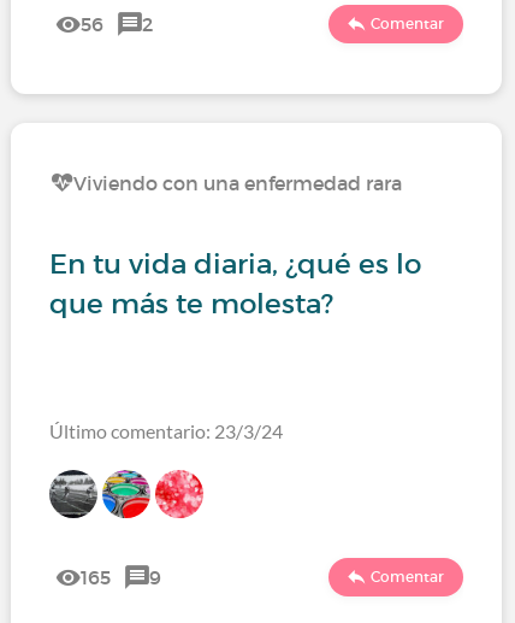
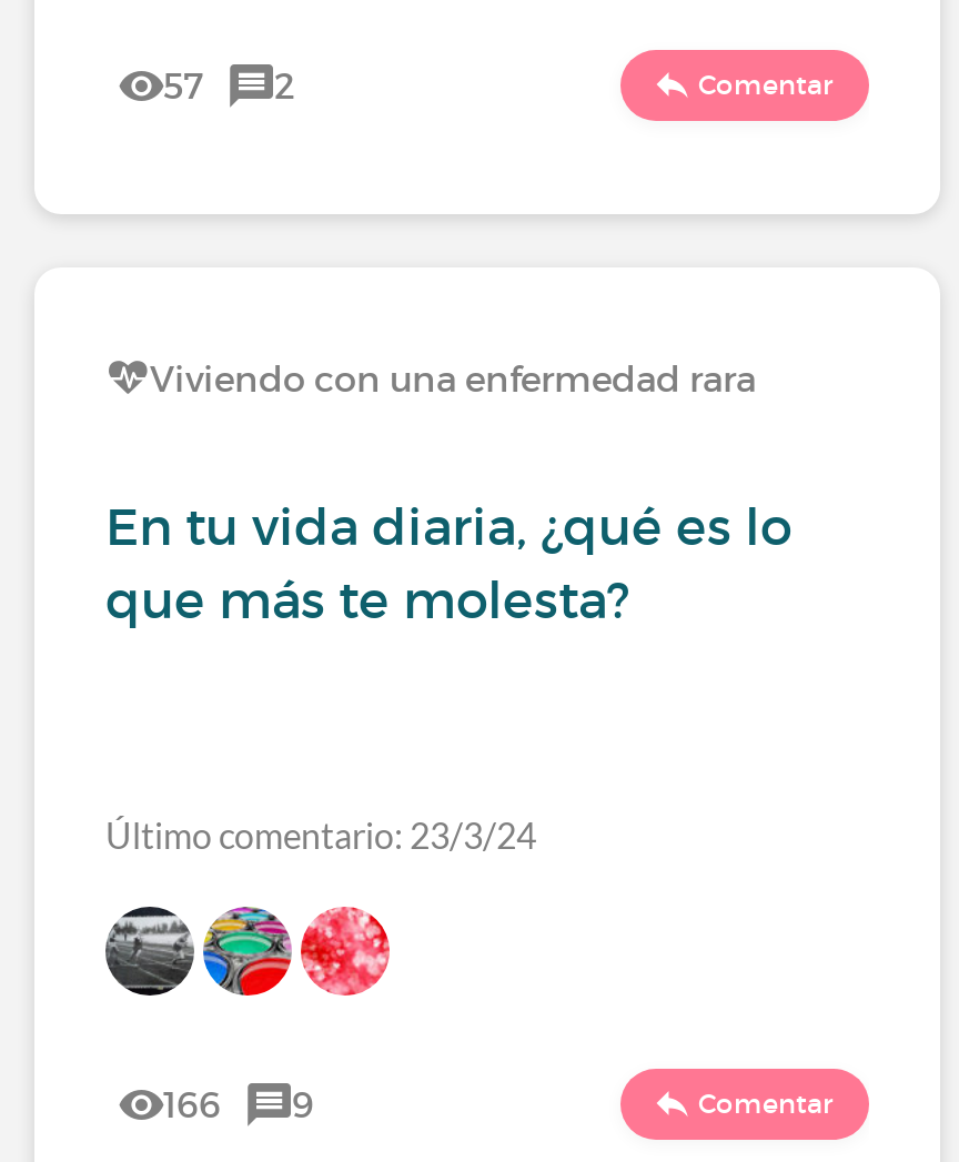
[81,12,153,36] 56 2 -> [163,63,294,108] 57 2
[81,565,161,589] 165 9 -> [163,1082,314,1126] 166 9

